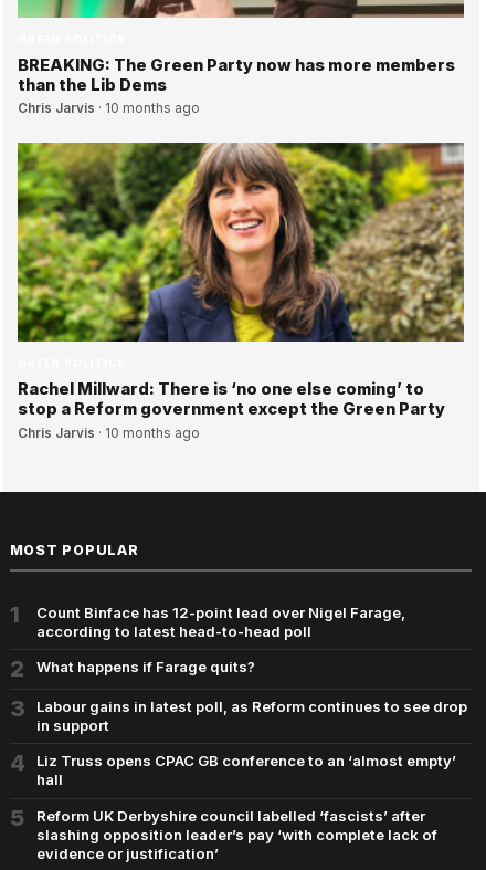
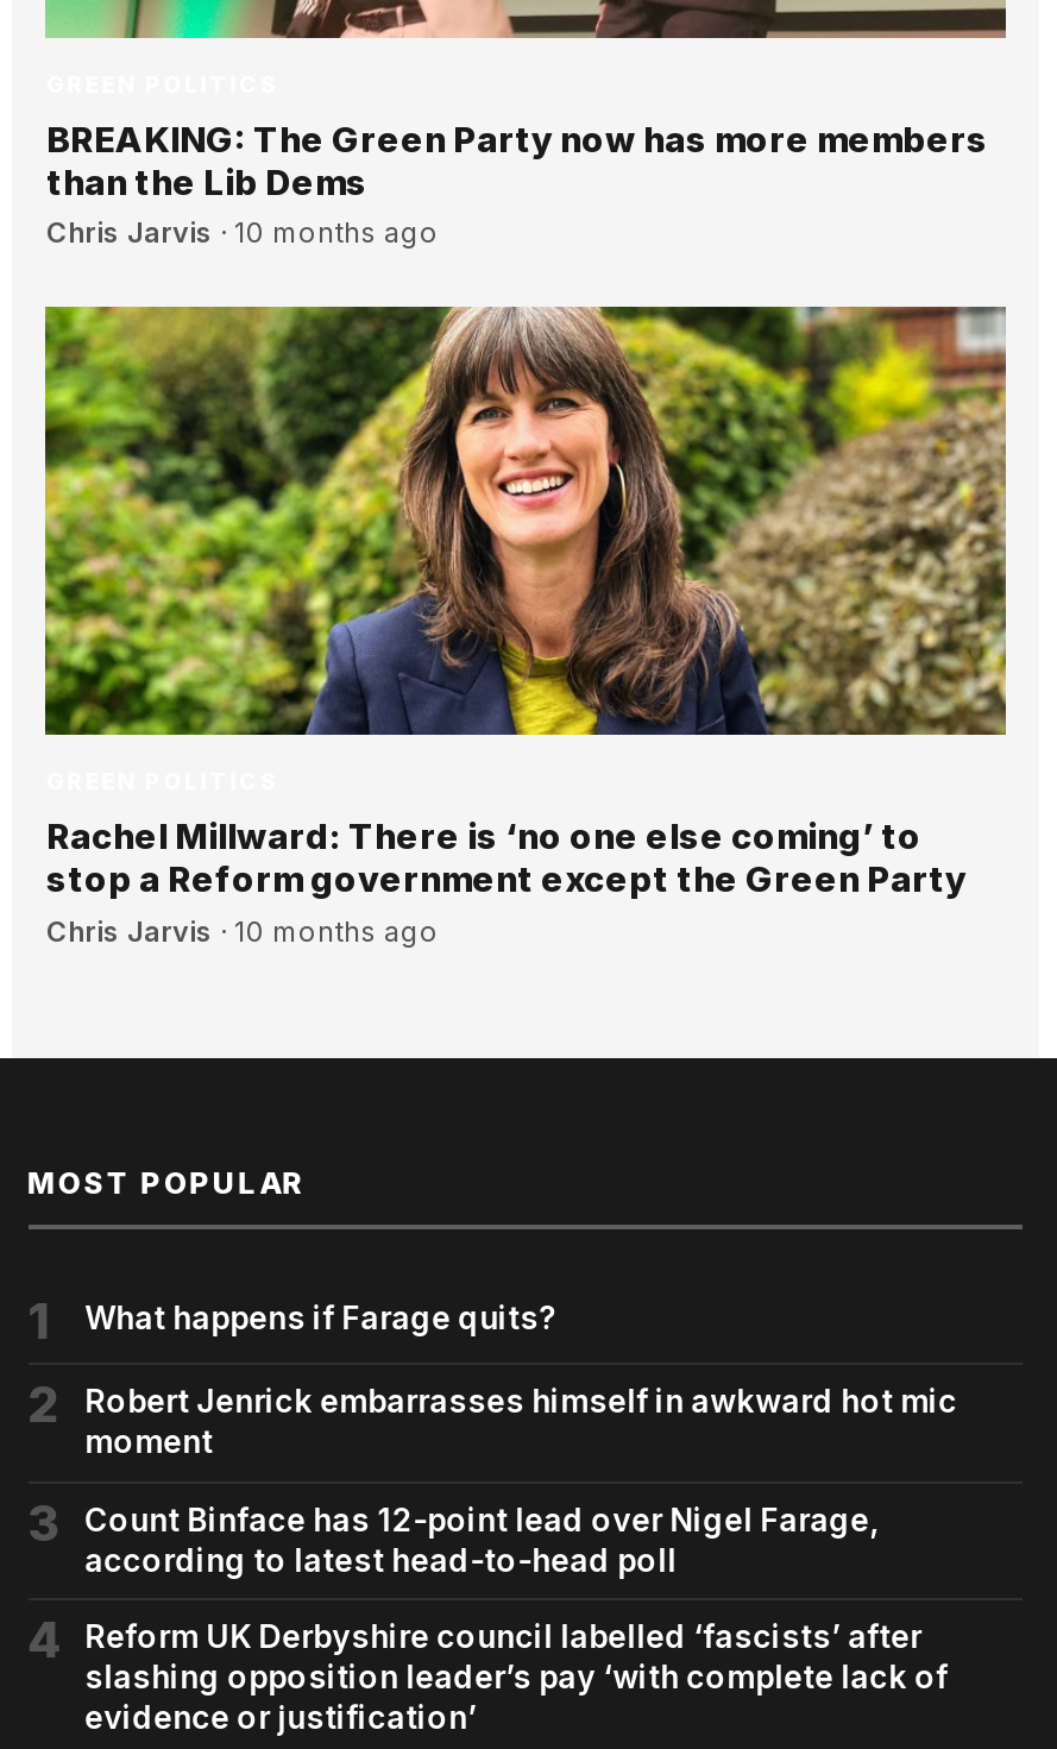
moved [36,603,405,640] -> [85,1500,879,1579]: Count Binface has 12-point lead over Nigel Farage, | according to latest head-to-head poll
none -> [85,1382,957,1461] Robert Jenrick embarrasses himself in awkward hot mic | moment
moved [9,655,255,722] -> [28,1298,555,1553]: 2 | What happens if Farage quits? | 3
[36,697,467,734] Labour gains in latest poll, as Reform continues to see drop | in support -> none
[9,752,456,831] Liz Truss opens CPAC GB conference to an ‘almost empty’ | hall | 5 -> none

